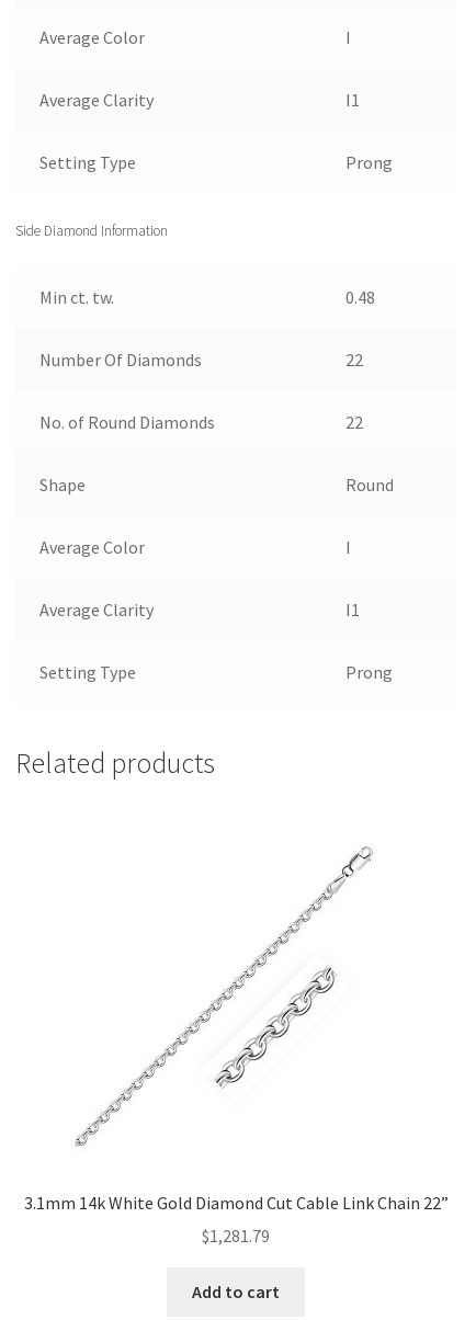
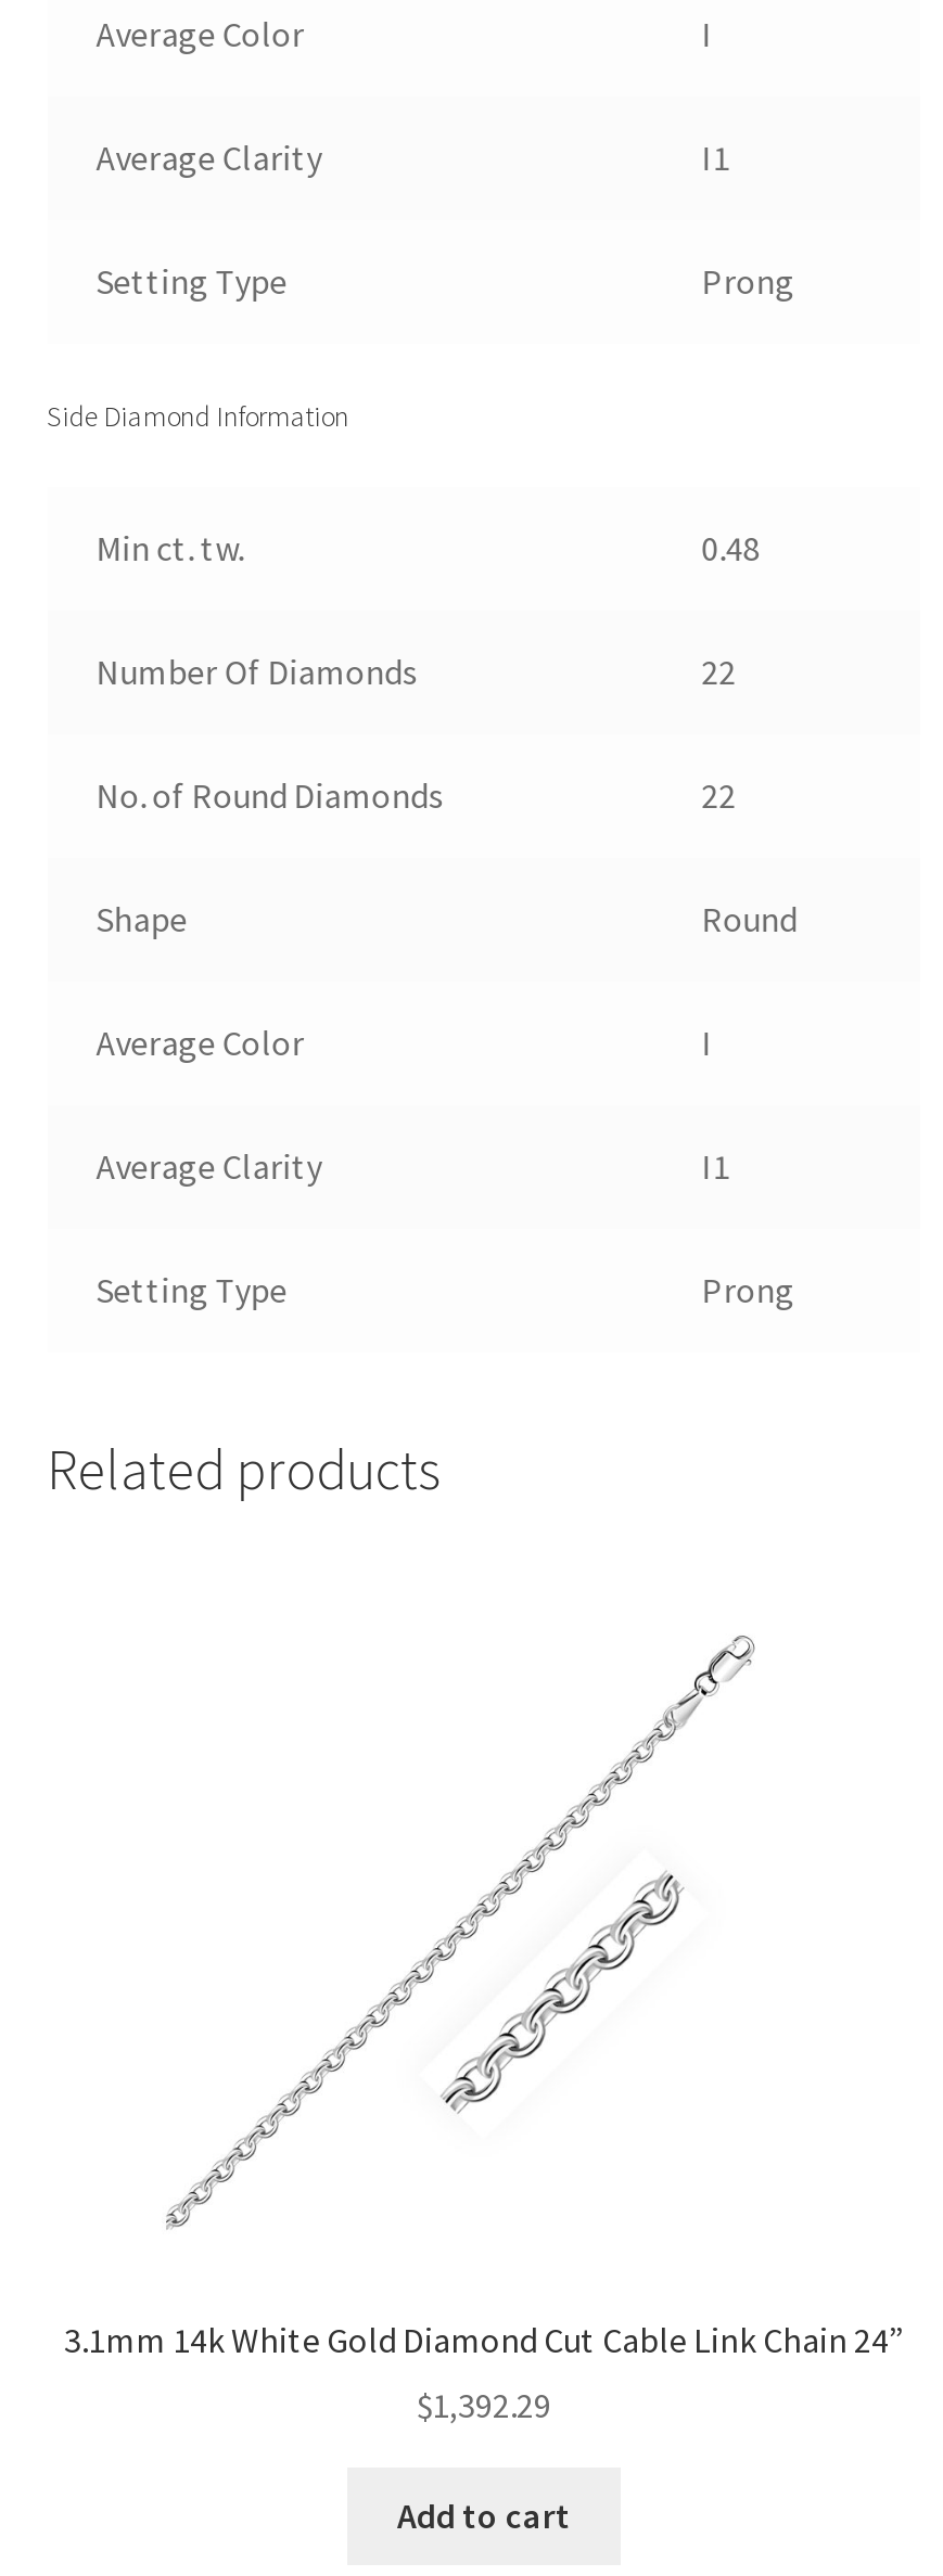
[24,1192,448,1213] 3.1mm 14k White Gold Diamond Cut Cable Link Chain 22” -> [64,2317,904,2361] 3.1mm 14k White Gold Diamond Cut Cable Link Chain 24”
[202,1225,270,1247] $1,281.79 -> [417,2384,551,2427] $1,392.29

